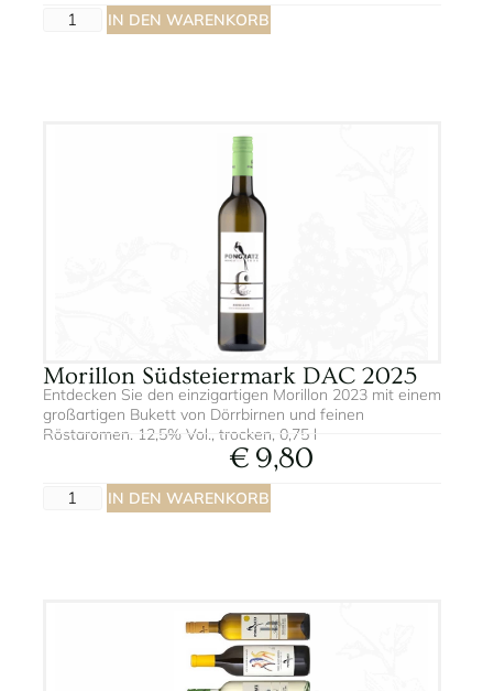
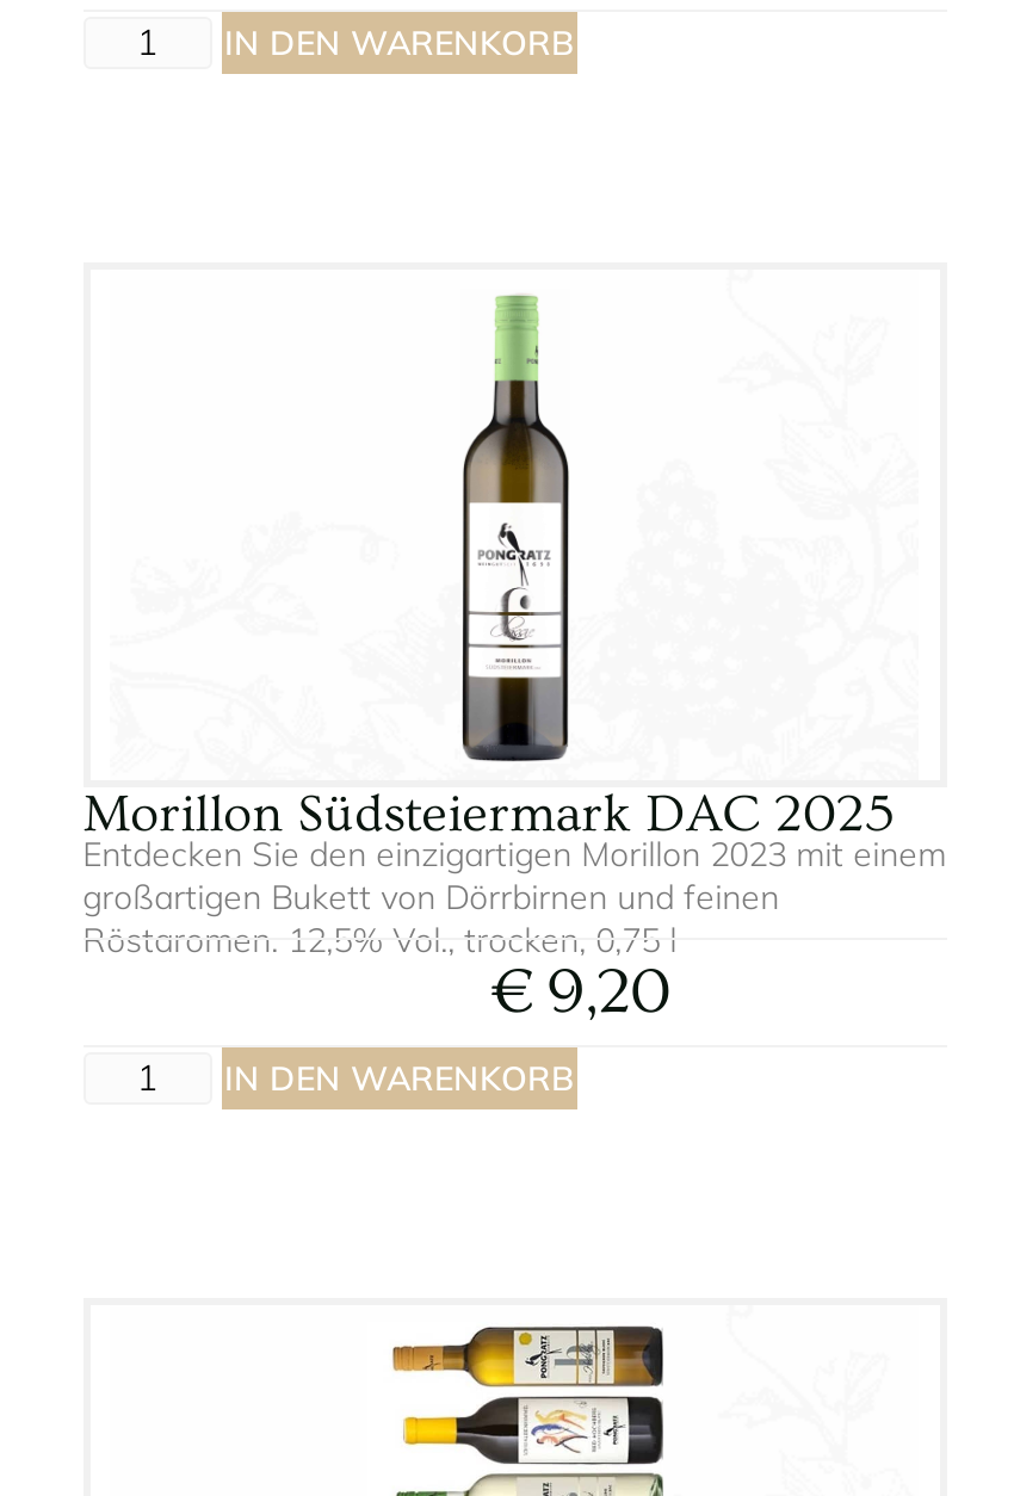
[229,442,314,475] €9,80 -> [490,957,671,1029] €9,20

